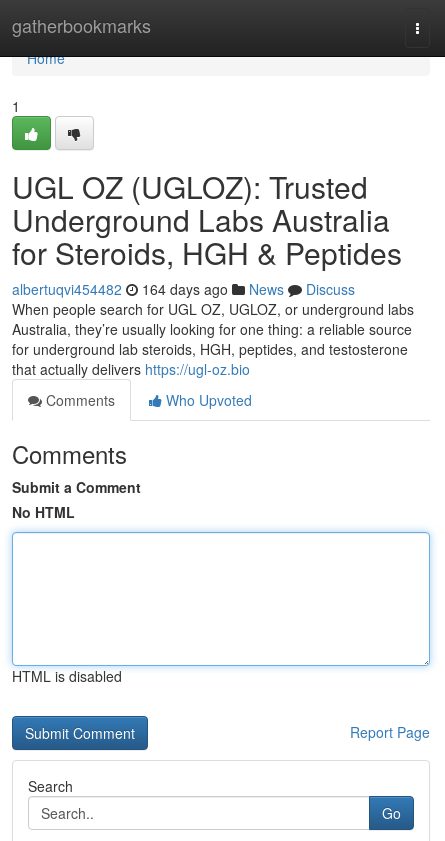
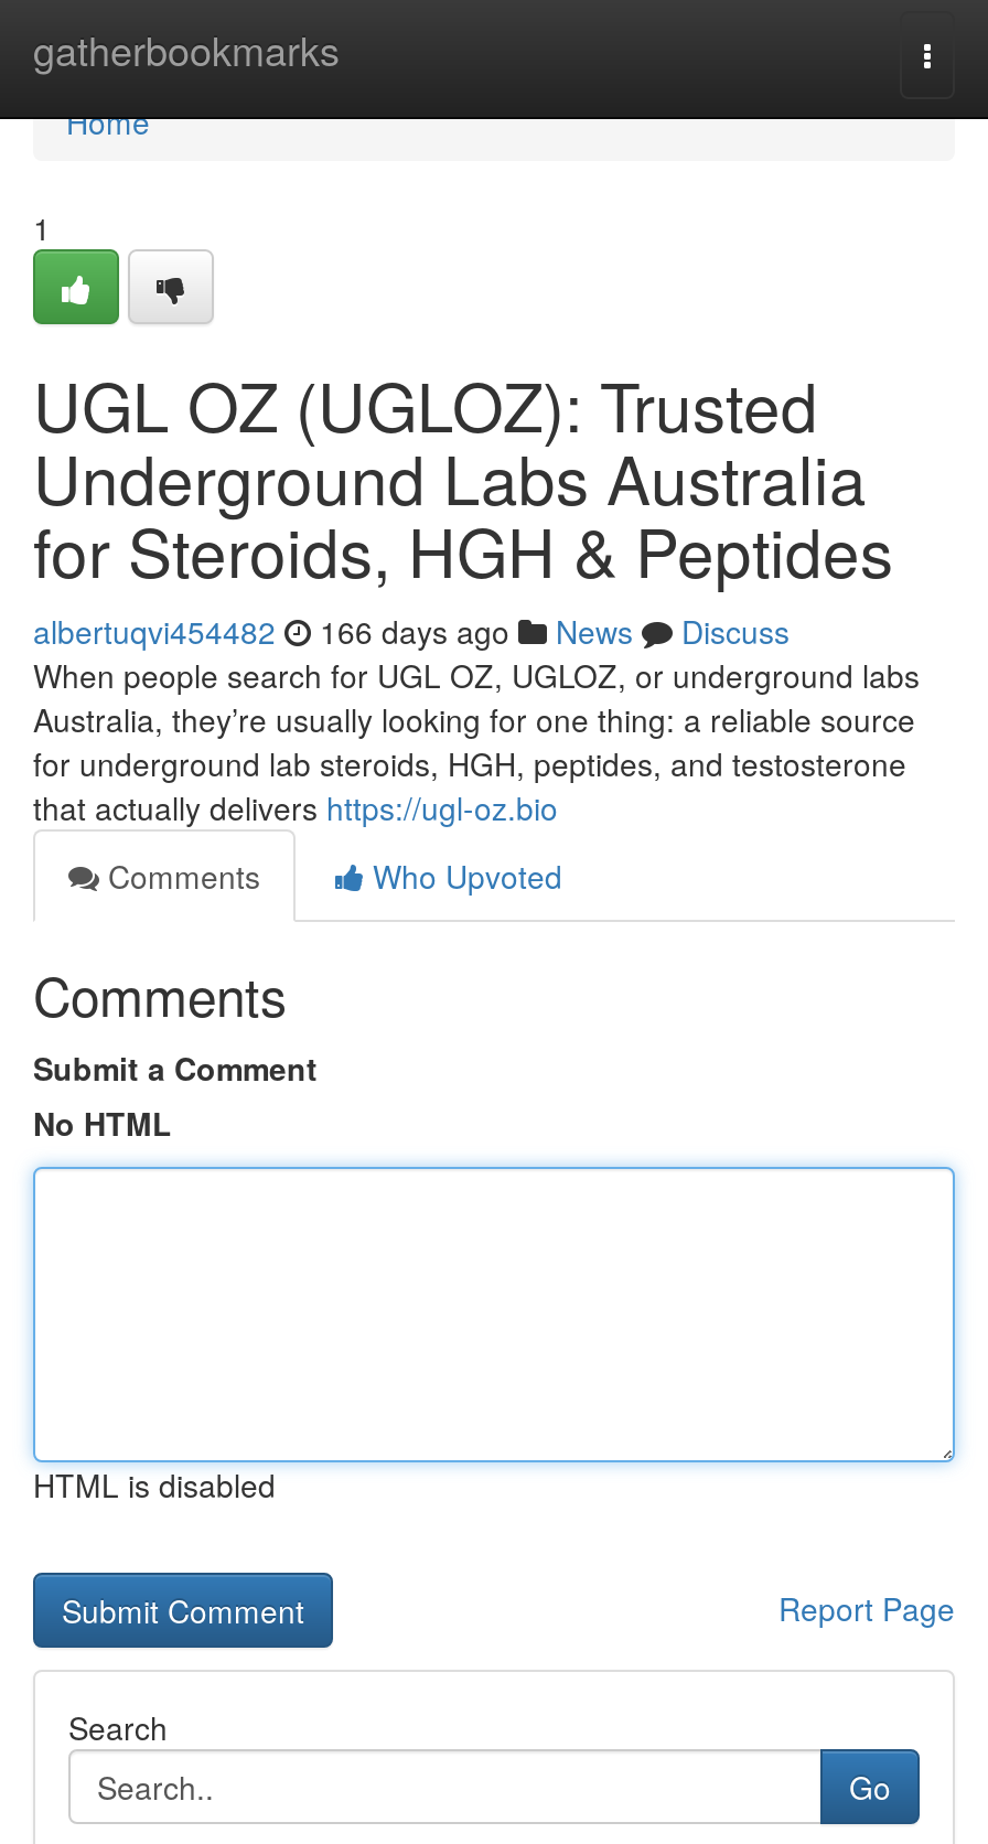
[12,279,355,299] albertuqvi454482 164 days ago News Discuss -> [33,609,790,653] albertuqvi454482 166 days ago News Discuss

